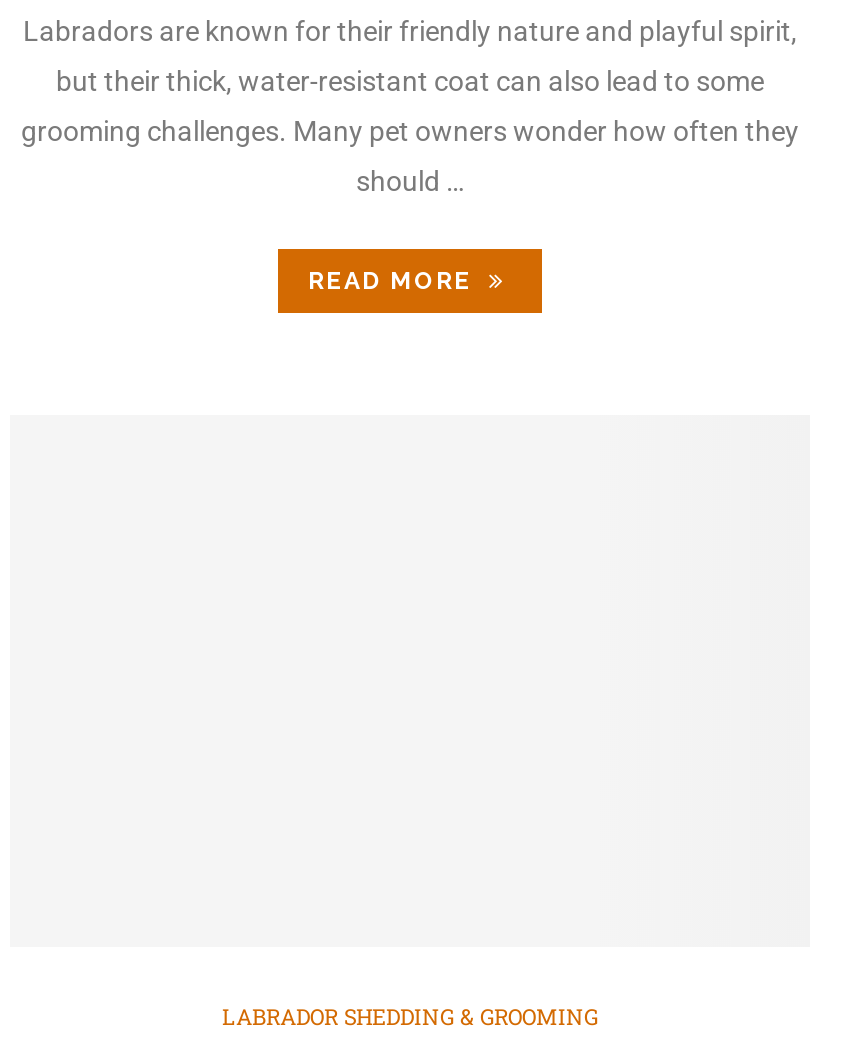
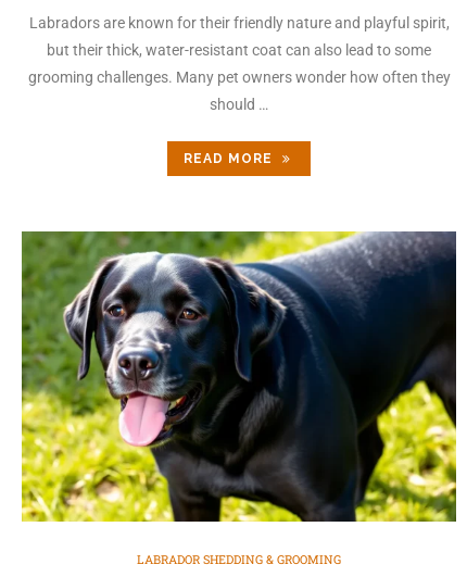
none -> [21,230,457,523] [image]

